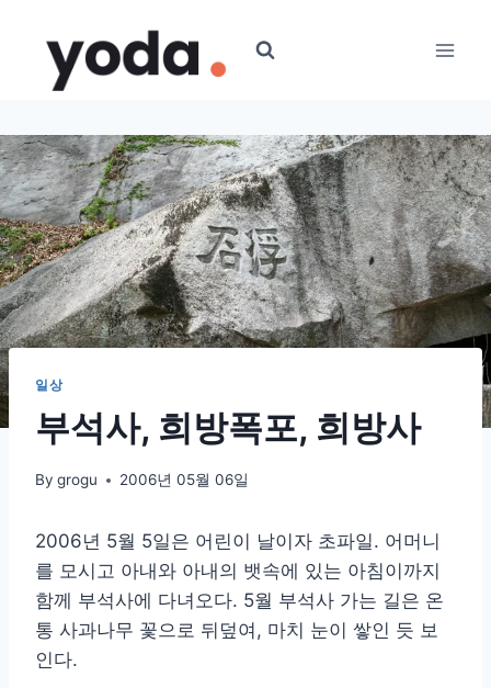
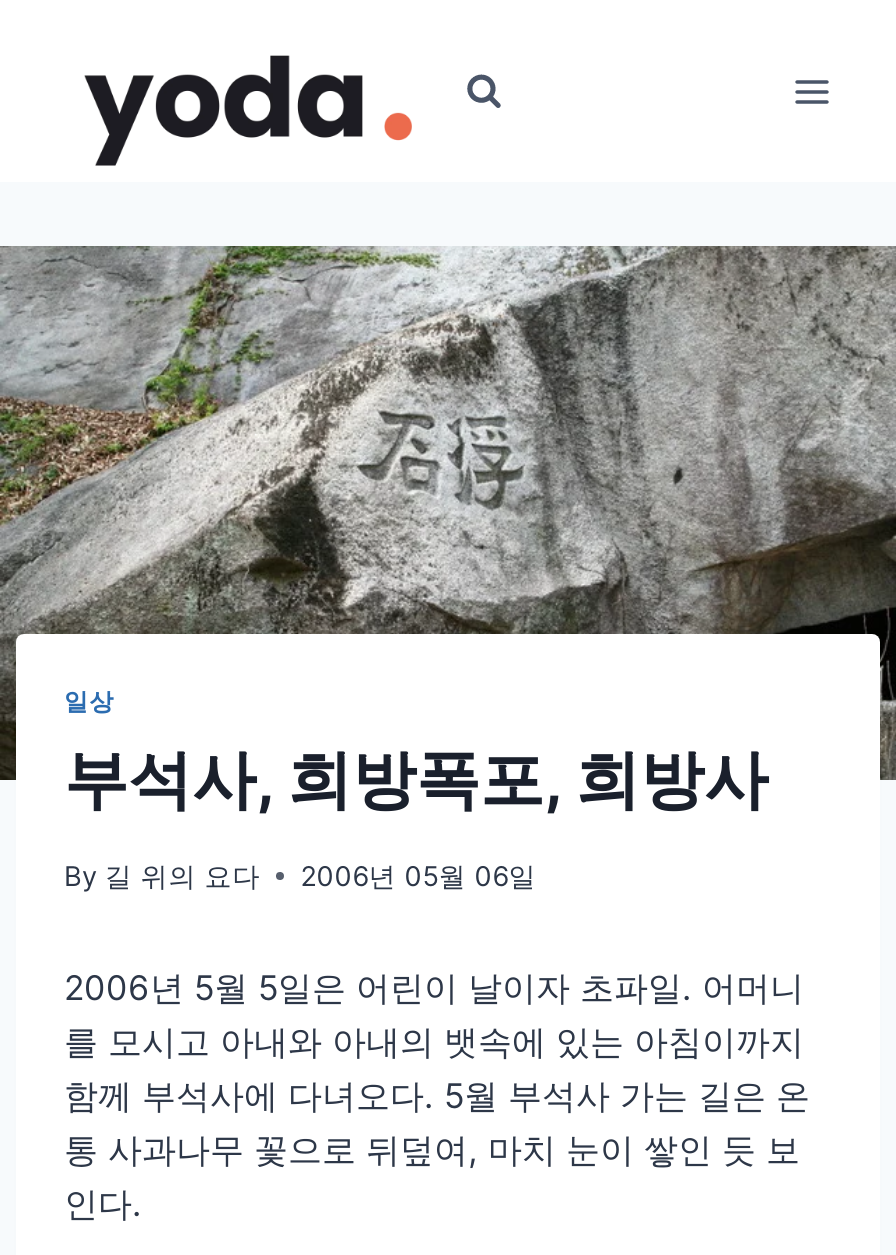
[35,471,98,489] By grogu -> [64,859,260,891] By 길 위의 요다

